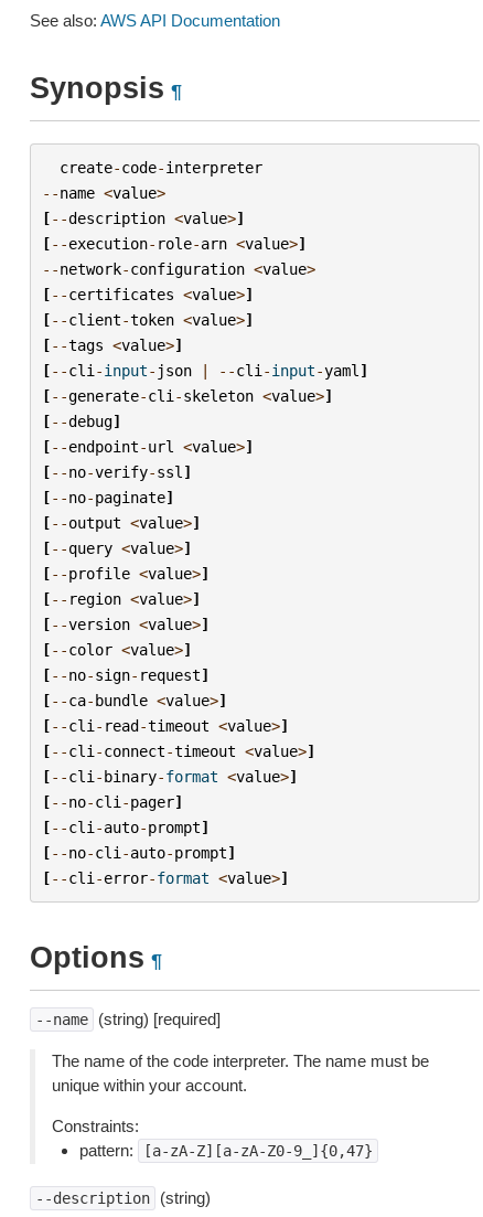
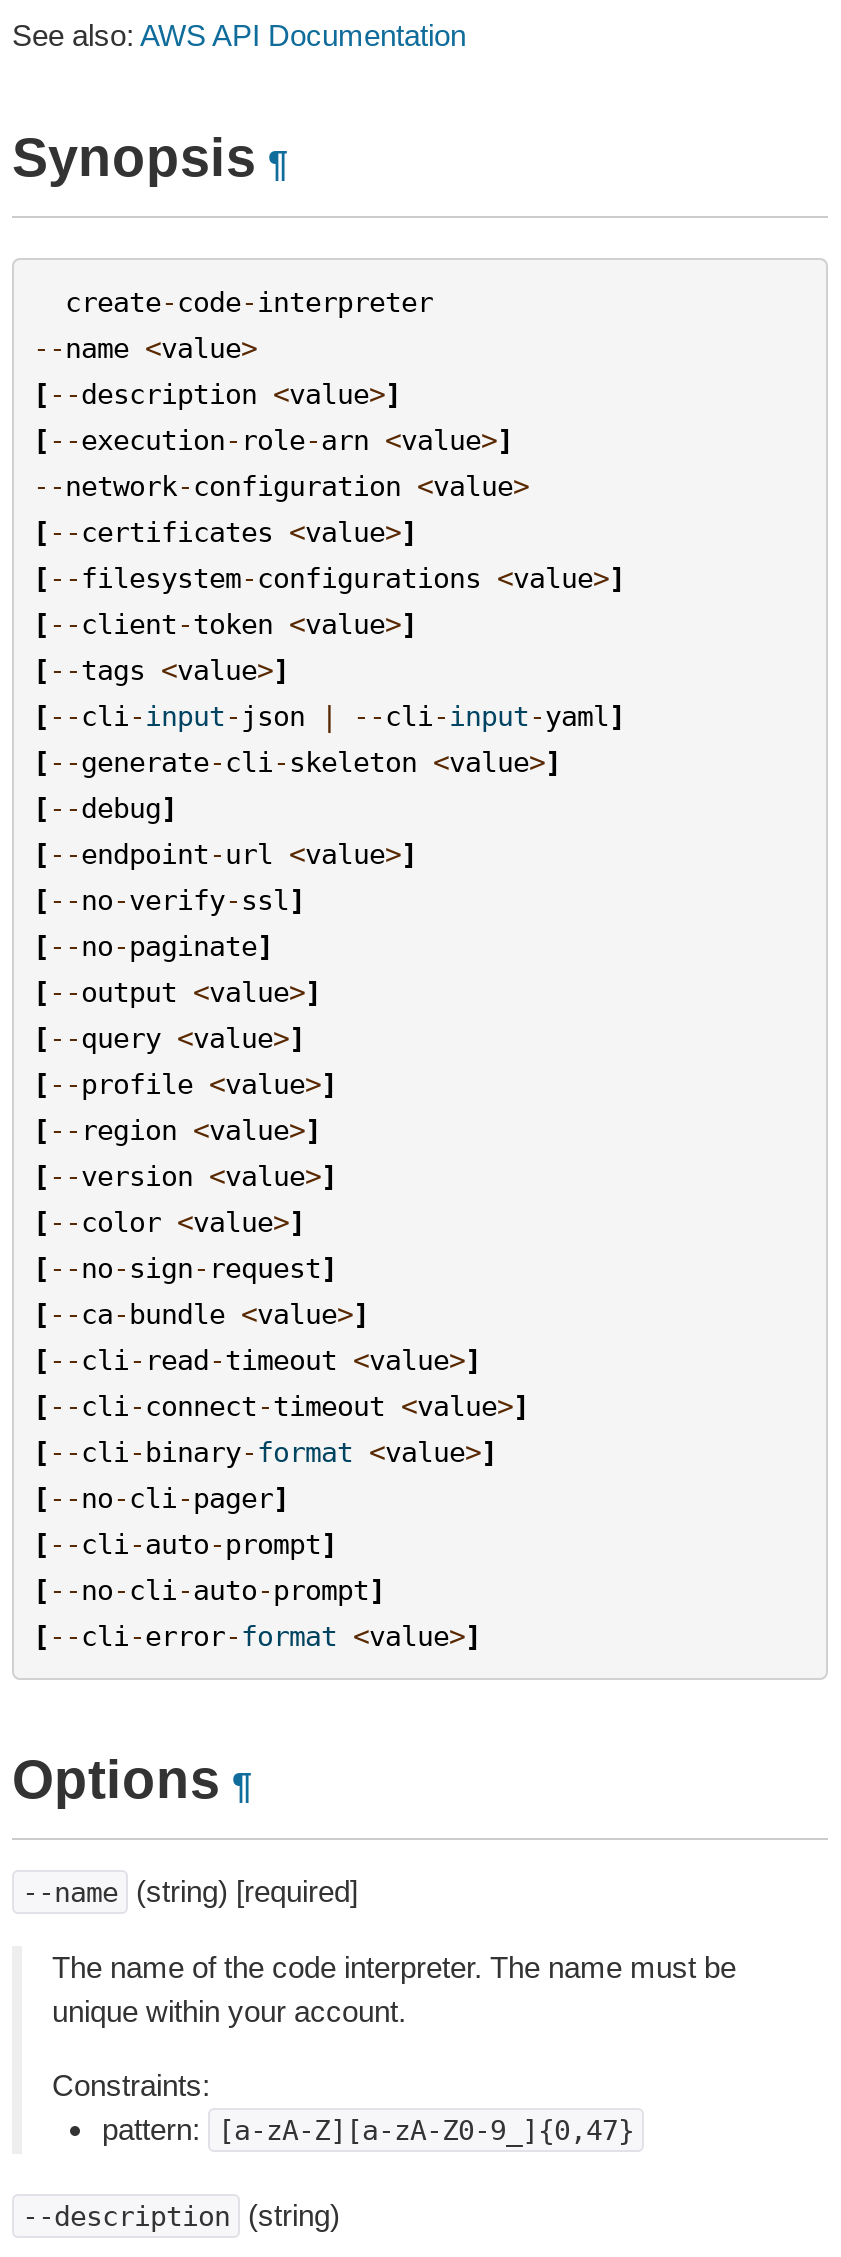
none -> [33,561,625,593] [-- filesystem- configurations <value>]

